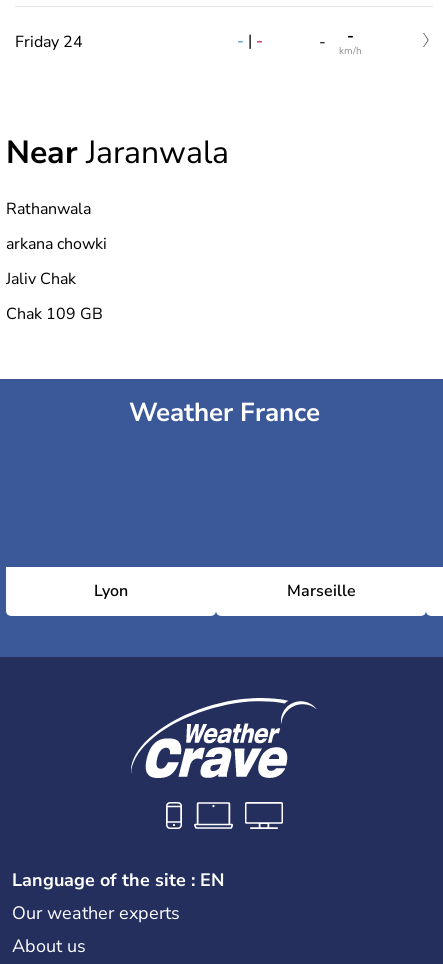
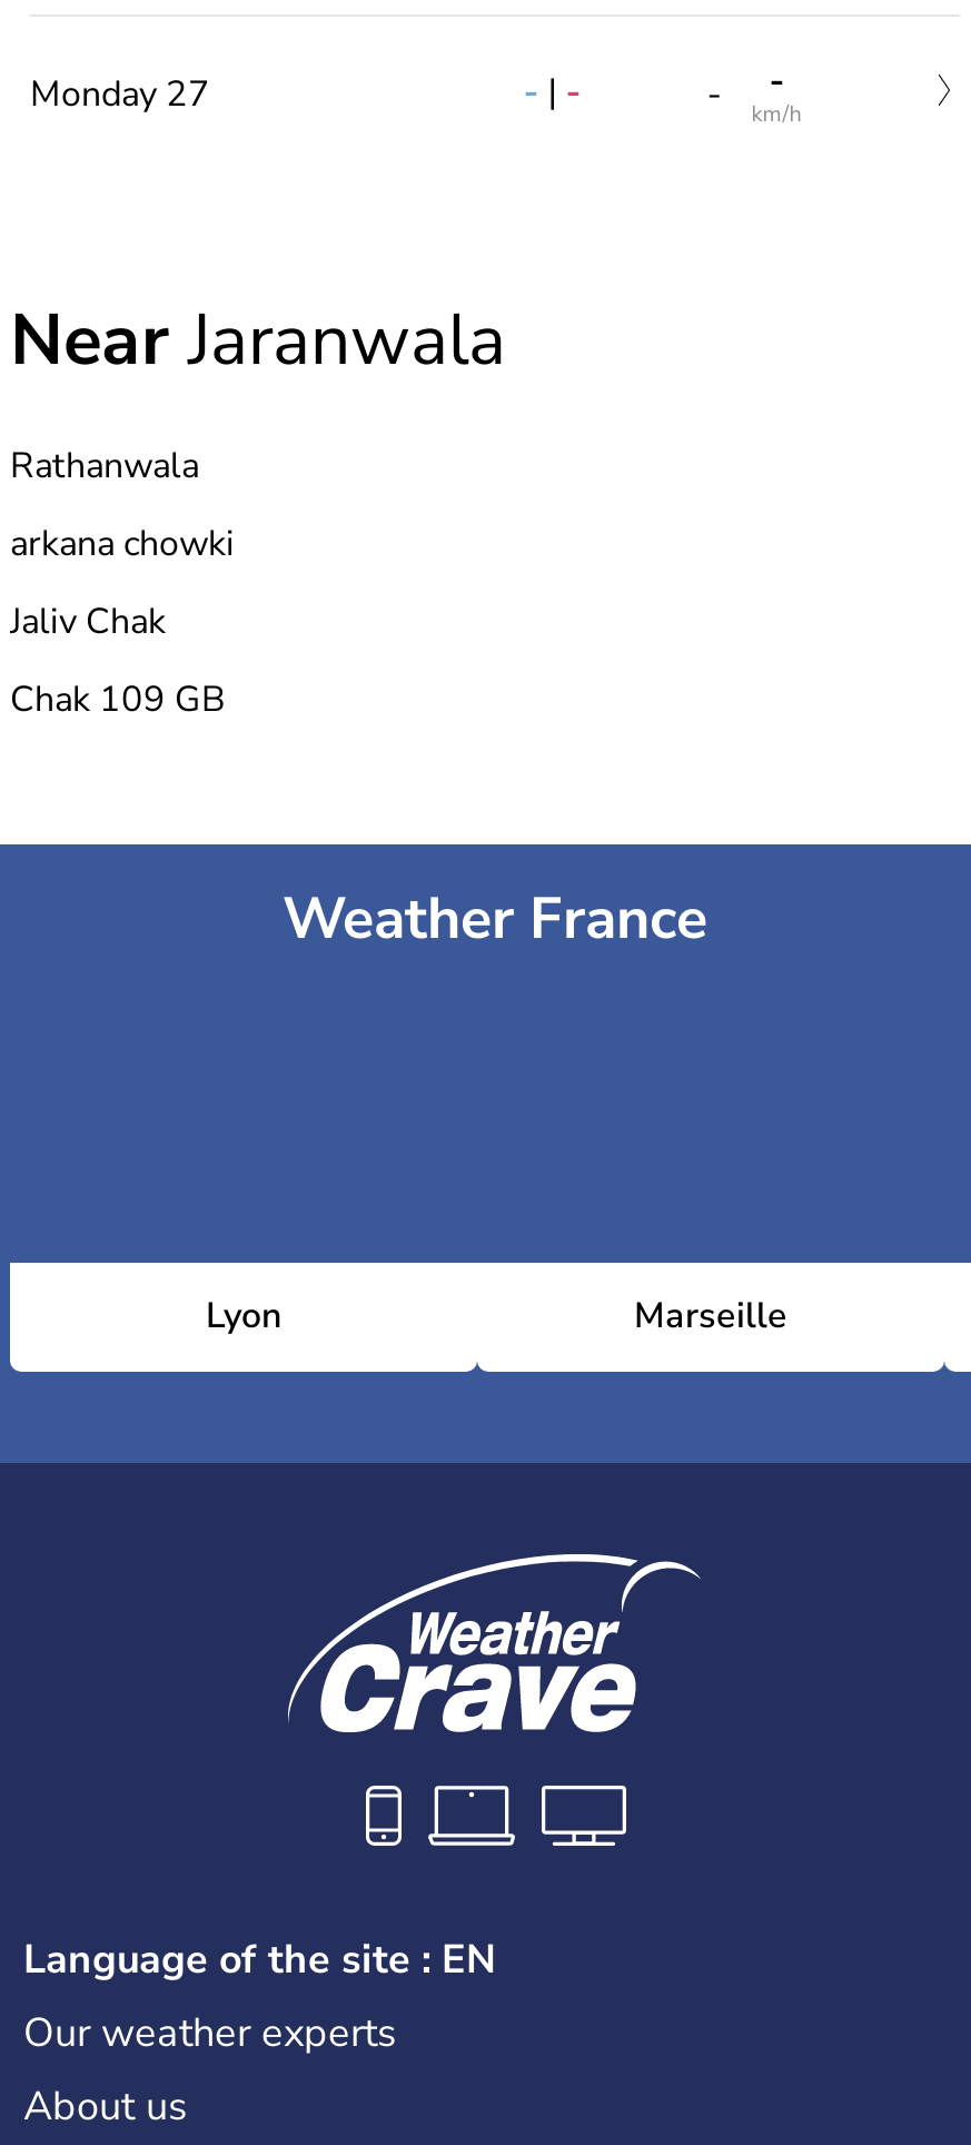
[15,31,83,53] Friday 24 -> [30,70,210,119] Monday 27

